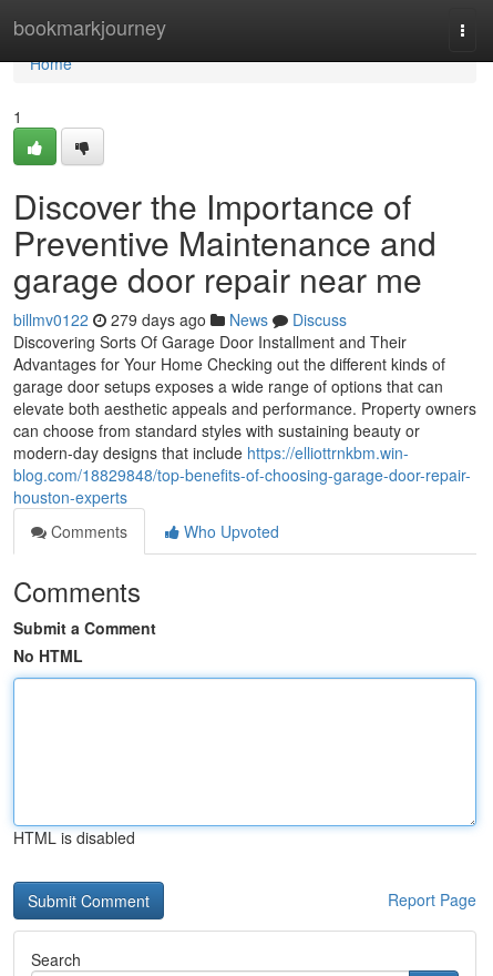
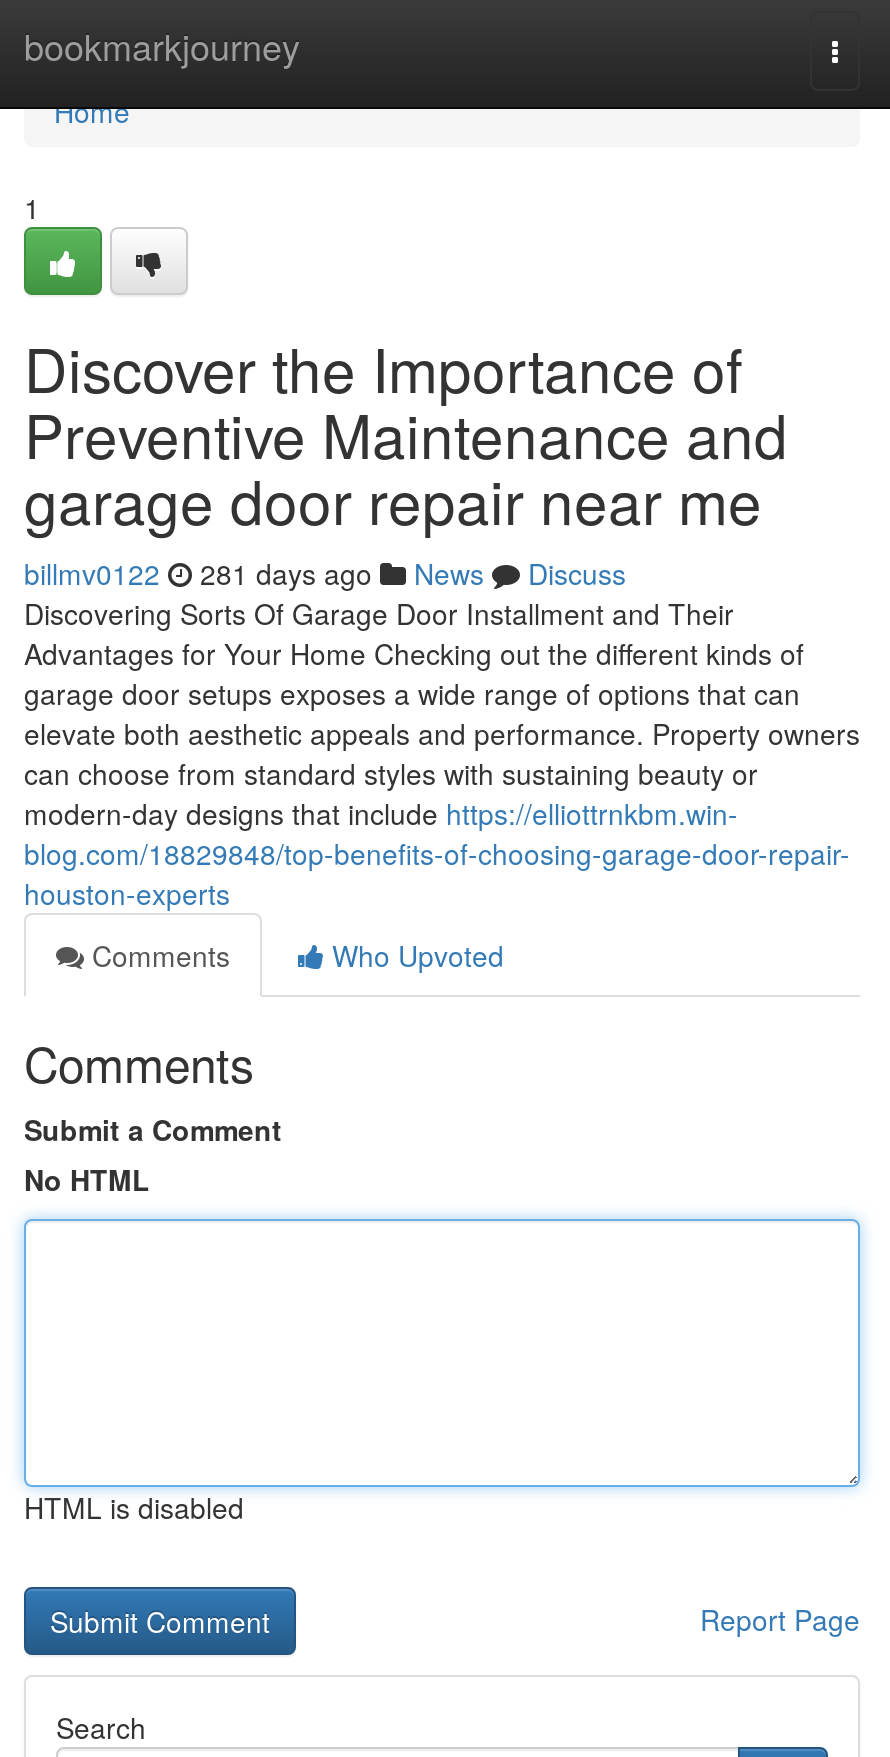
[13,308,347,331] billmv0122 279 days ago News Discuss -> [24,553,626,593] billmv0122 281 days ago News Discuss

